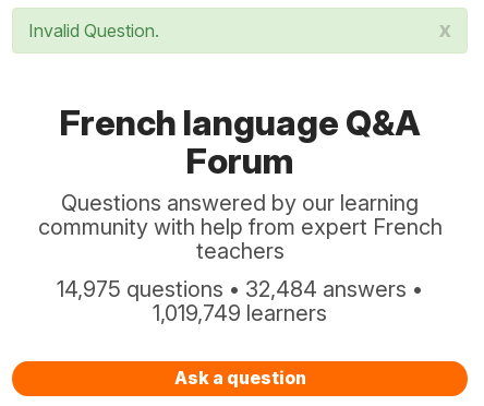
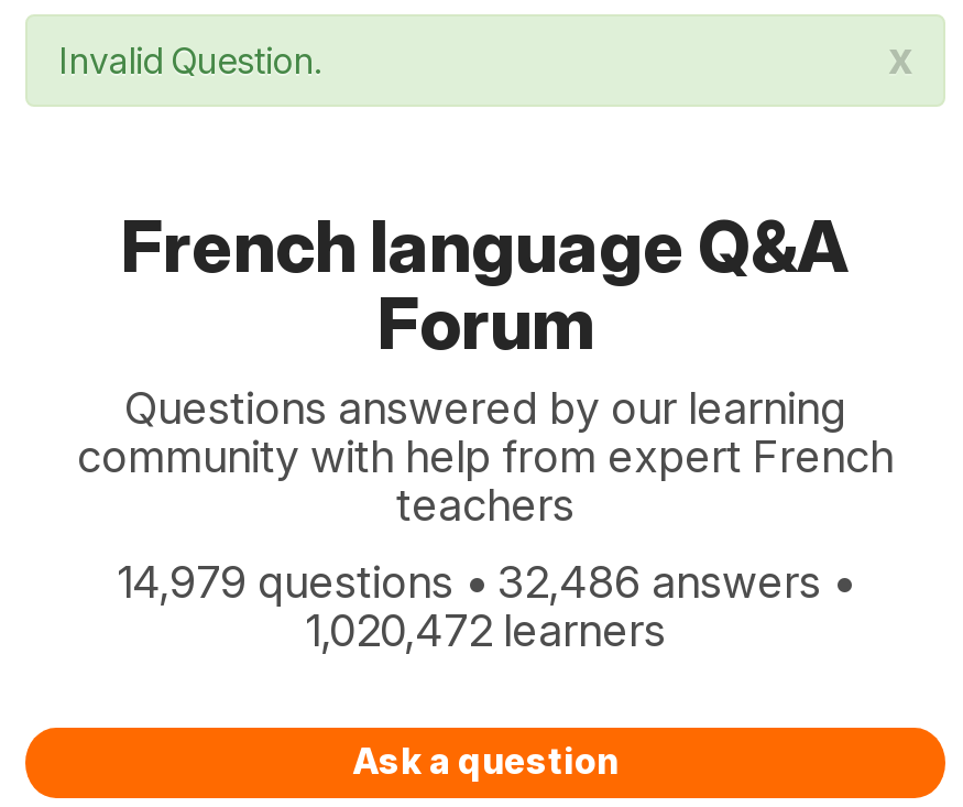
[57,276,423,302] 14,975 questions • 32,484 answers • -> [117,556,854,609] 14,979 questions • 32,486 answers •
[153,300,327,326] 1,019,749 learners -> [305,604,666,657] 1,020,472 learners

